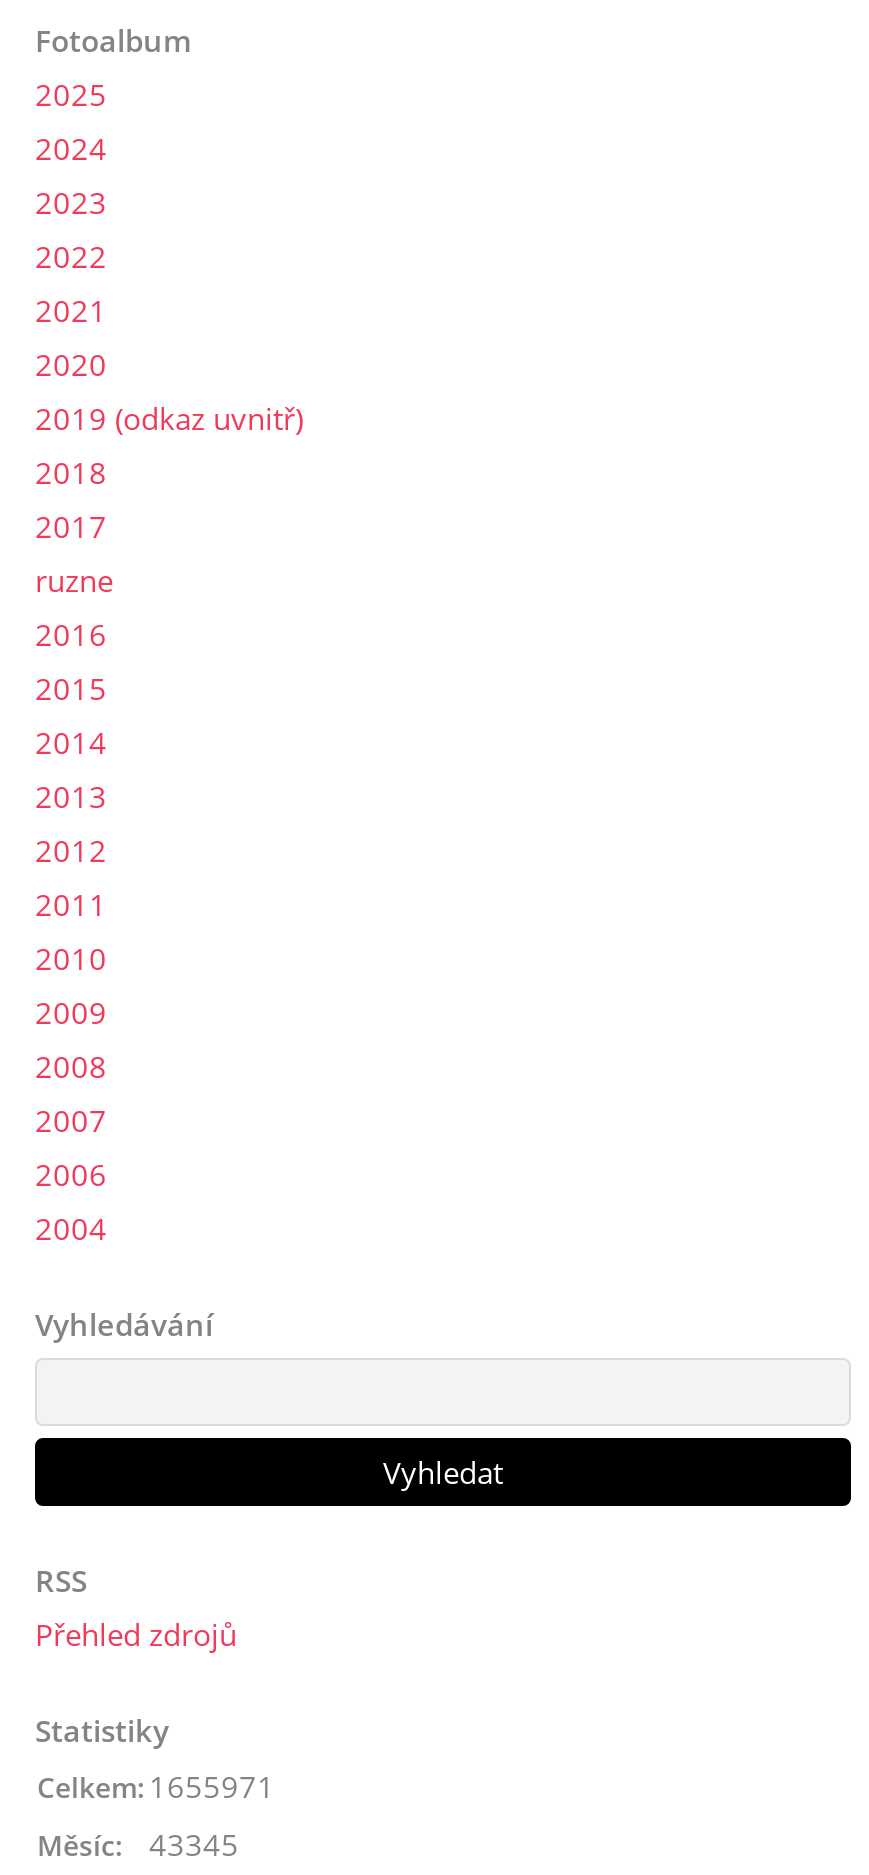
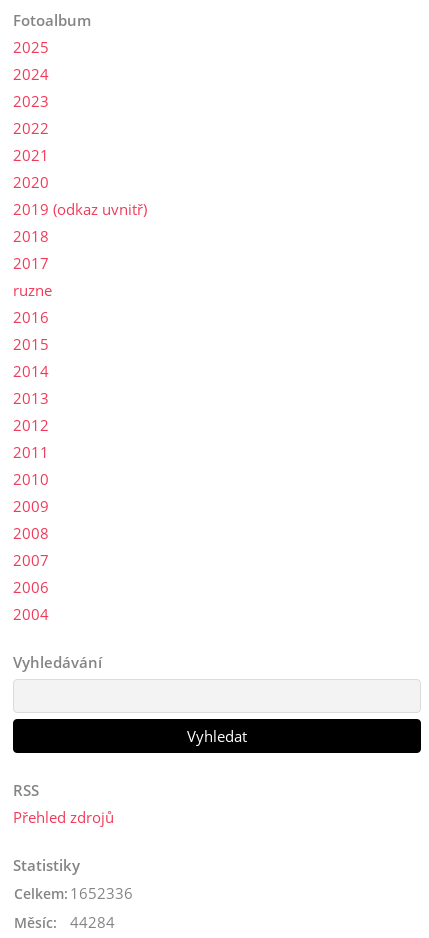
[37,1766,275,1806] Celkem: 1655971 -> [14,883,133,903] Celkem: 1652336
[37,1824,239,1864] Měsíc: 43345 -> [14,912,115,932] Měsíc: 44284

